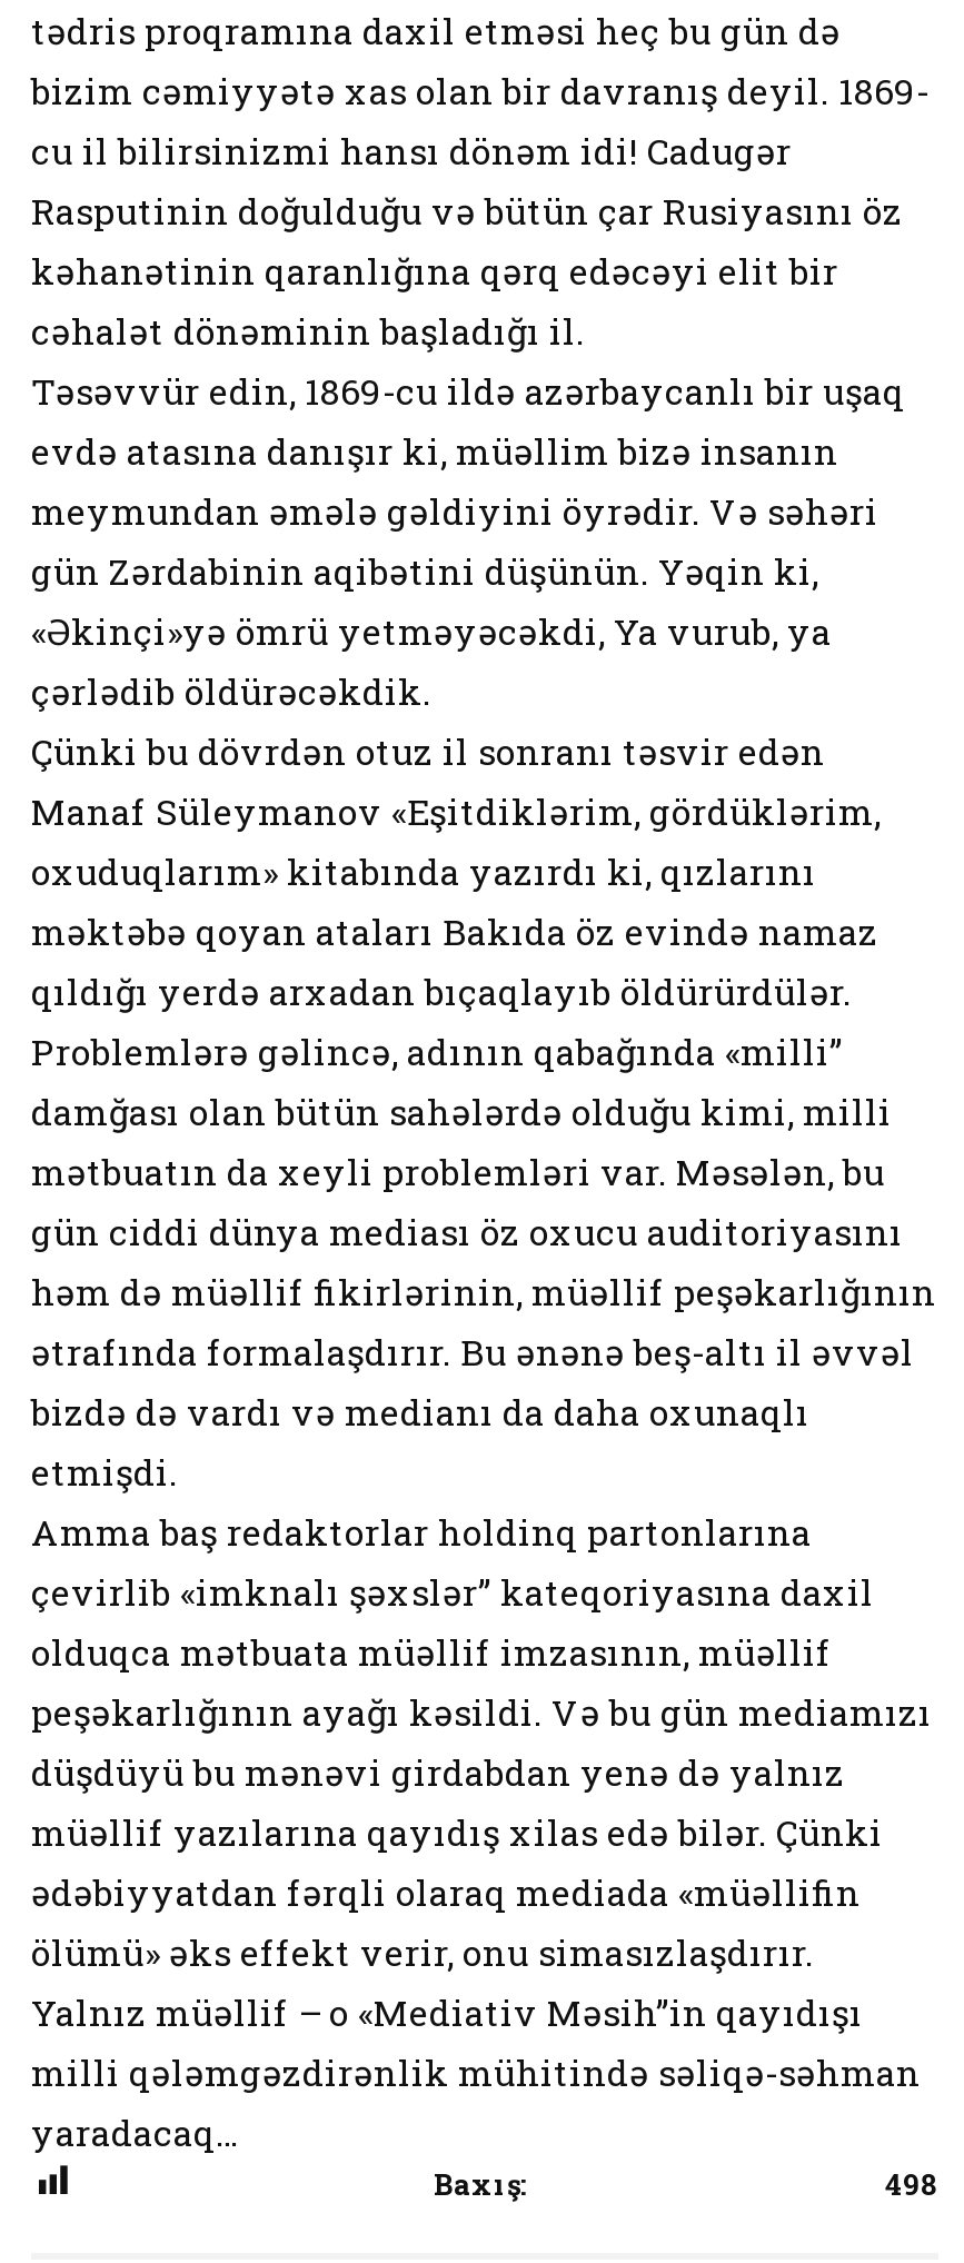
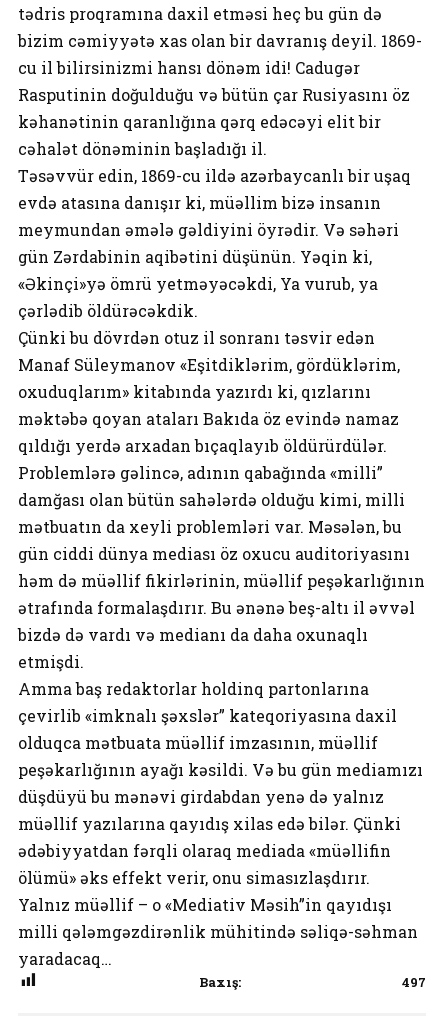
[885,2167,938,2203] 498 -> [402,974,426,990] 497

